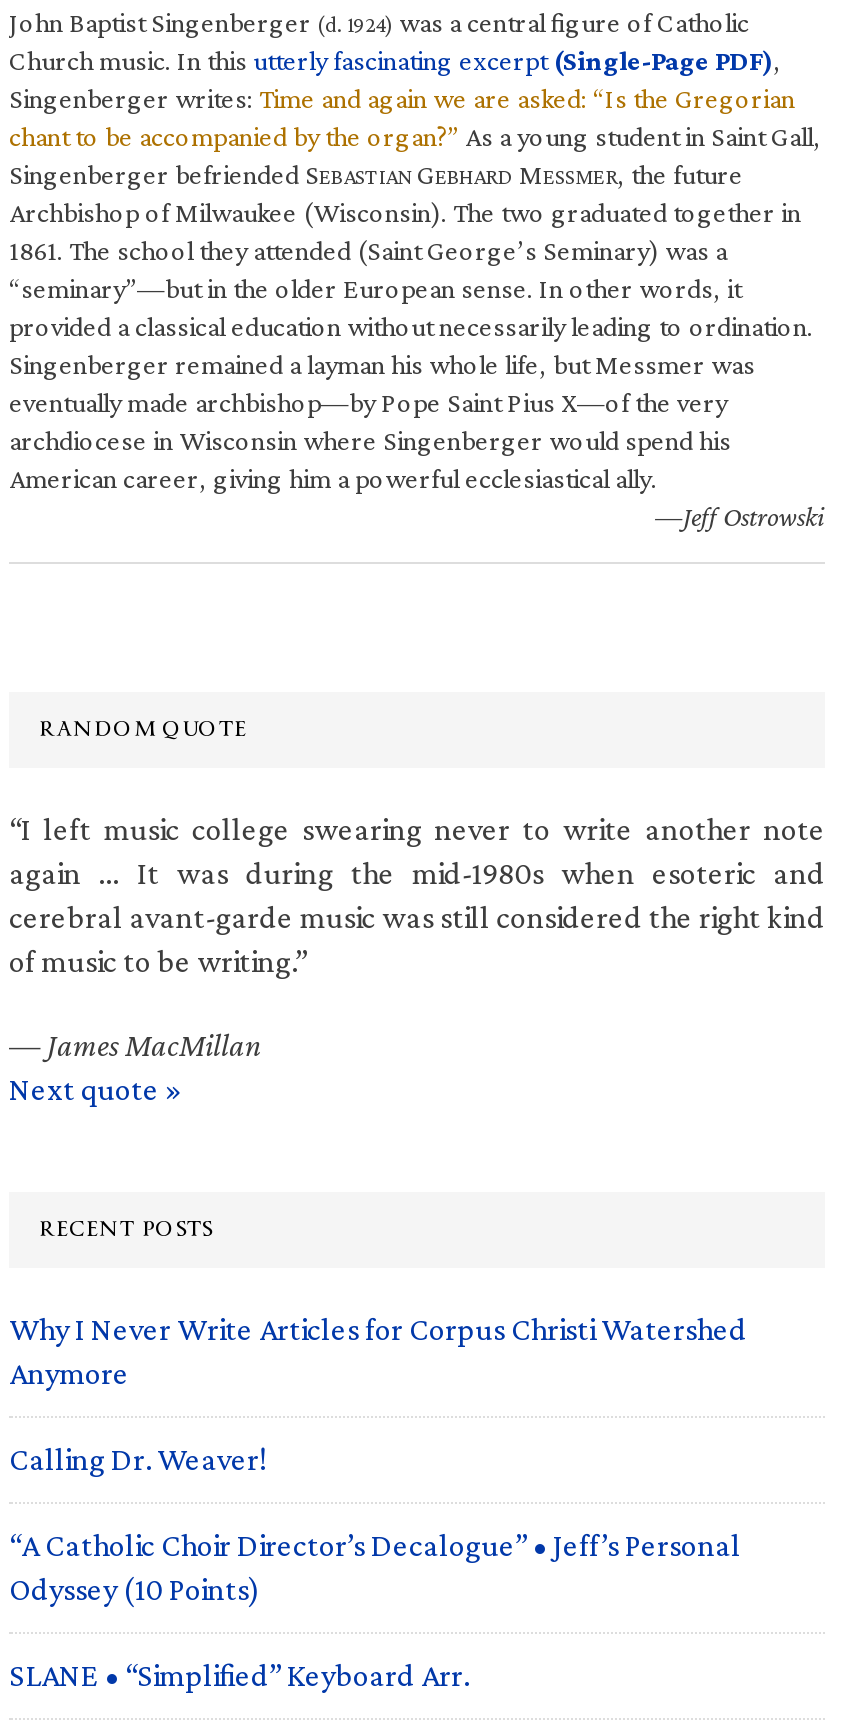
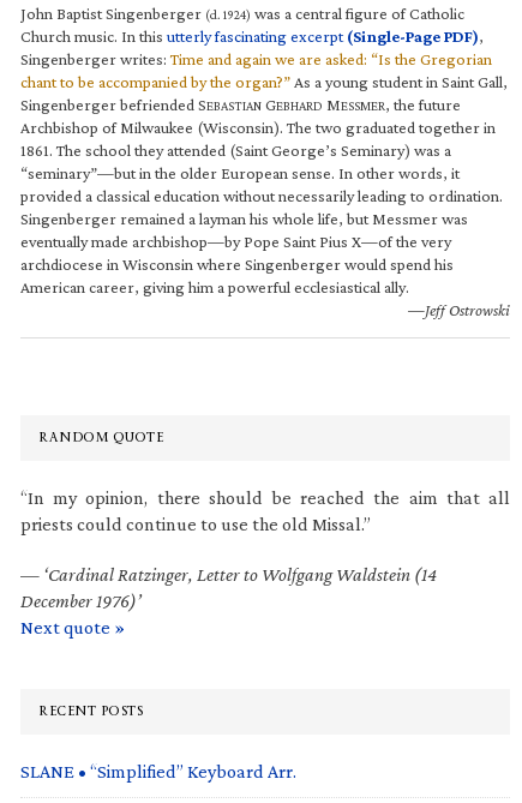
[9,811,825,977] “I left music college swearing never to write another note | again … It was during the mid-1980s when esoteric and | cerebral avant-garde music was still considered the right kind | of music to be writing.” -> [20,487,510,534] “In my opinion, there should be reached the aim that all | priests could continue to use the old Missal.”
[9,1027,261,1061] — James MacMillan -> [20,564,437,610] — ‘Cardinal Ratzinger, Letter to Wolfgang Waldstein (14 | December 1976)’
[9,1311,747,1605] Why I Never Write Articles for Corpus Christi Watershed | Anymore | Calling Dr. Weaver! | “A Catholic Choir Director’s Decalogue” • Jeff’s Personal | Odyssey (10 Points) -> none

